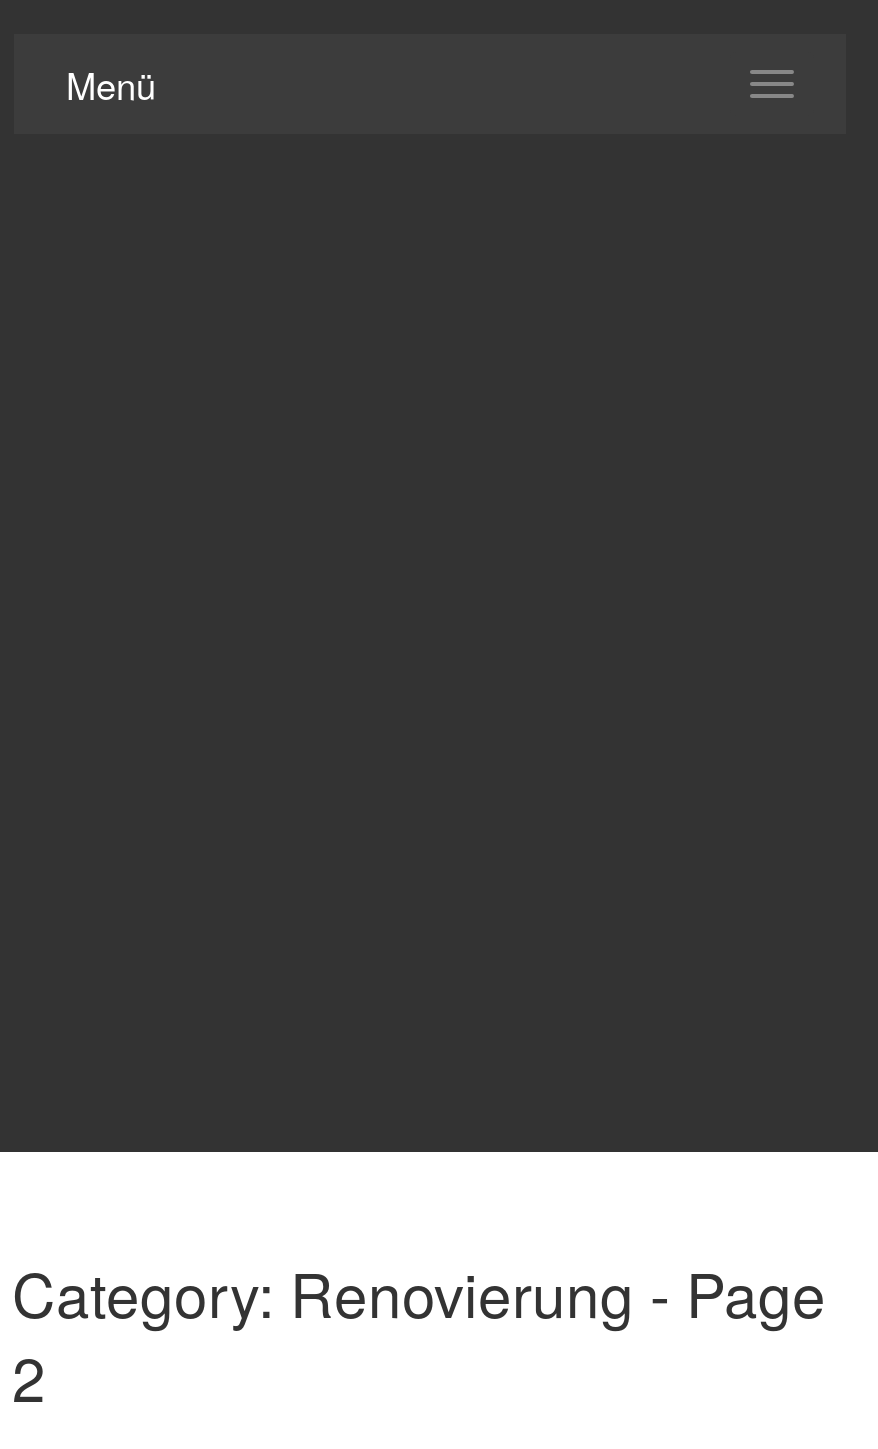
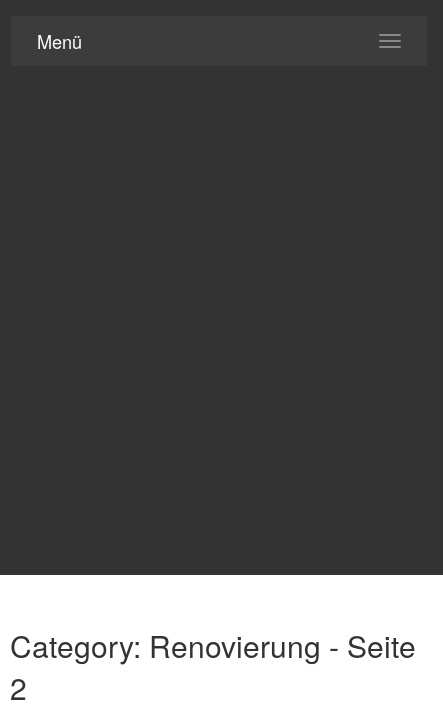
[12,1251,826,1337] Category: Renovierung - Page -> [10,624,416,667] Category: Renovierung - Seite

